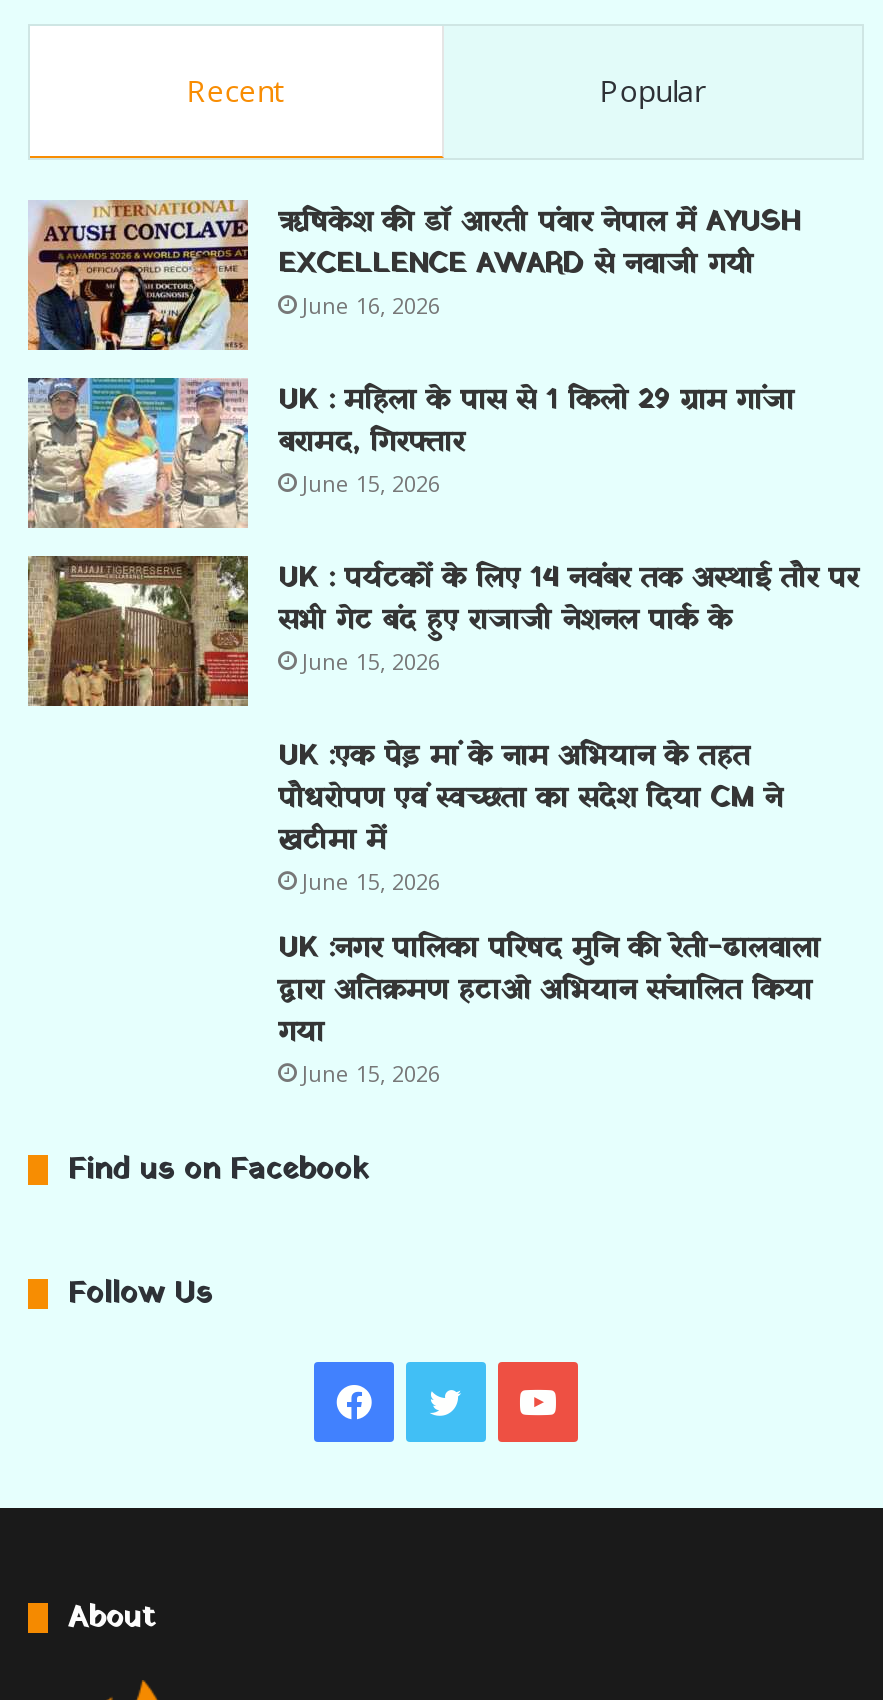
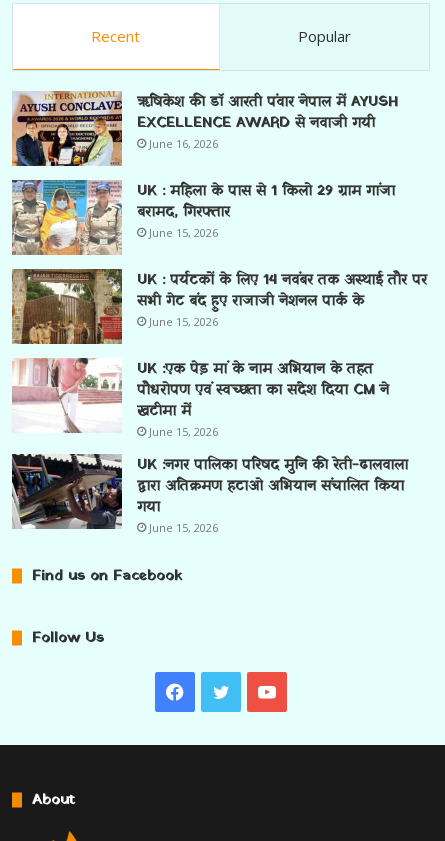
none -> [11,357,123,434] [image]
none -> [11,453,123,530] [image]

